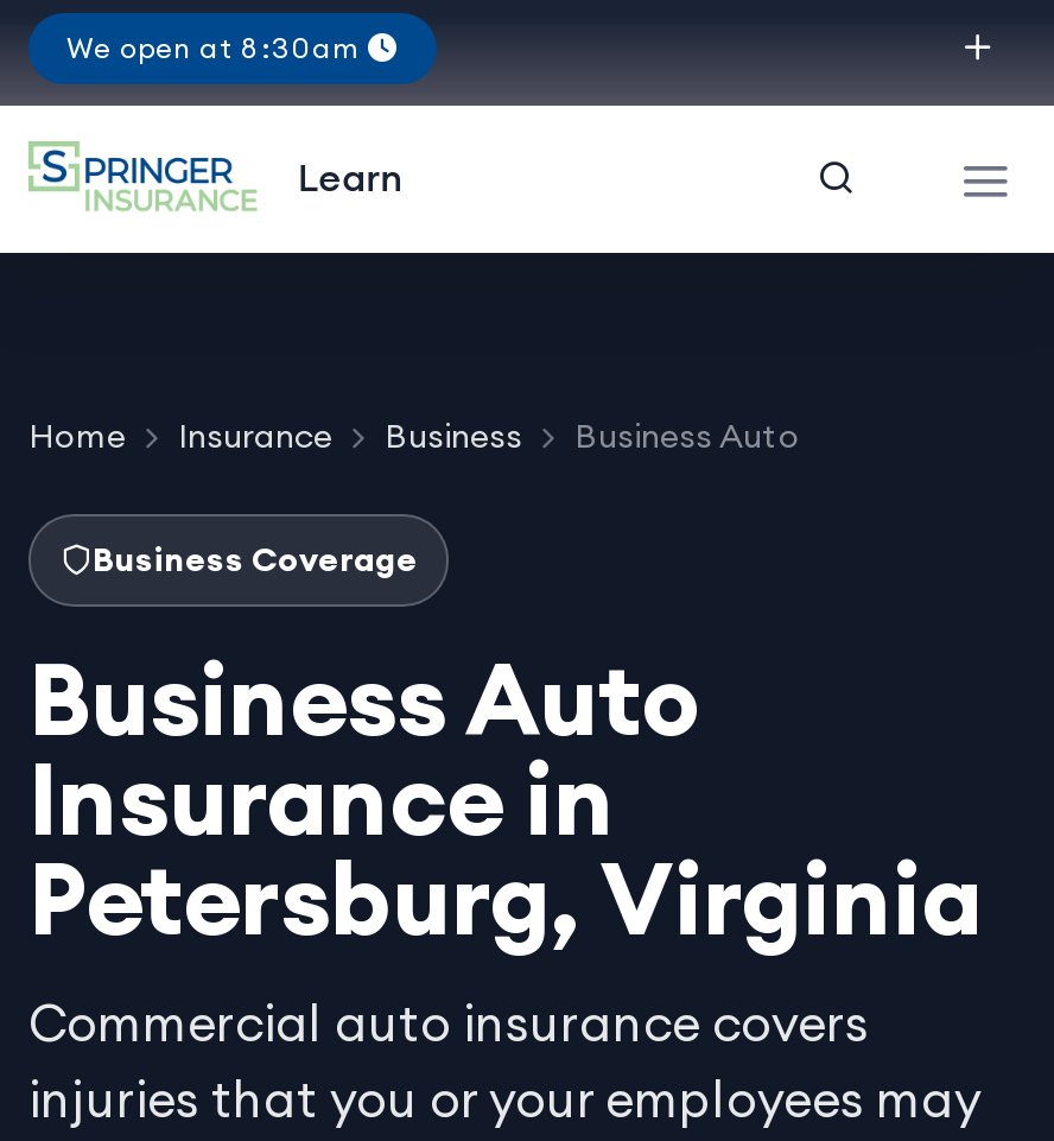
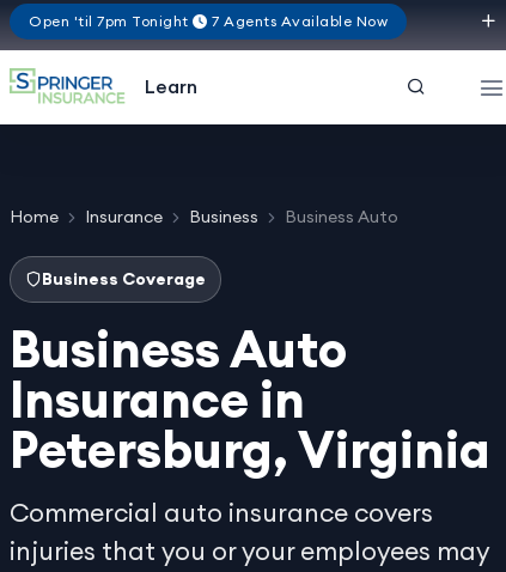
[66,30,368,65] We open at 8:30am -> [29,12,388,30] Open 'til 7pm Tonight | 7 Agents Available Now

